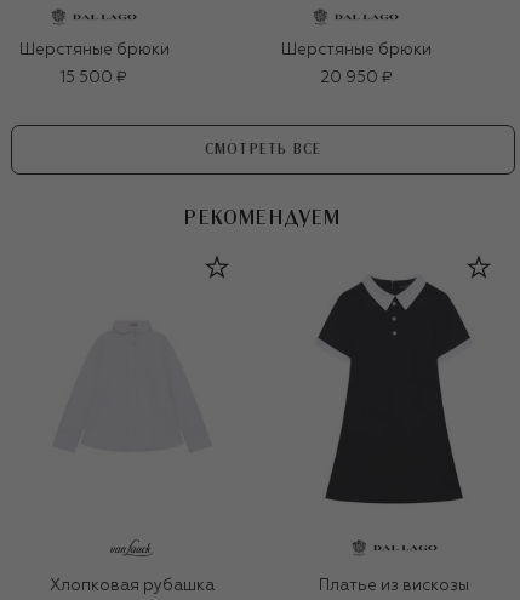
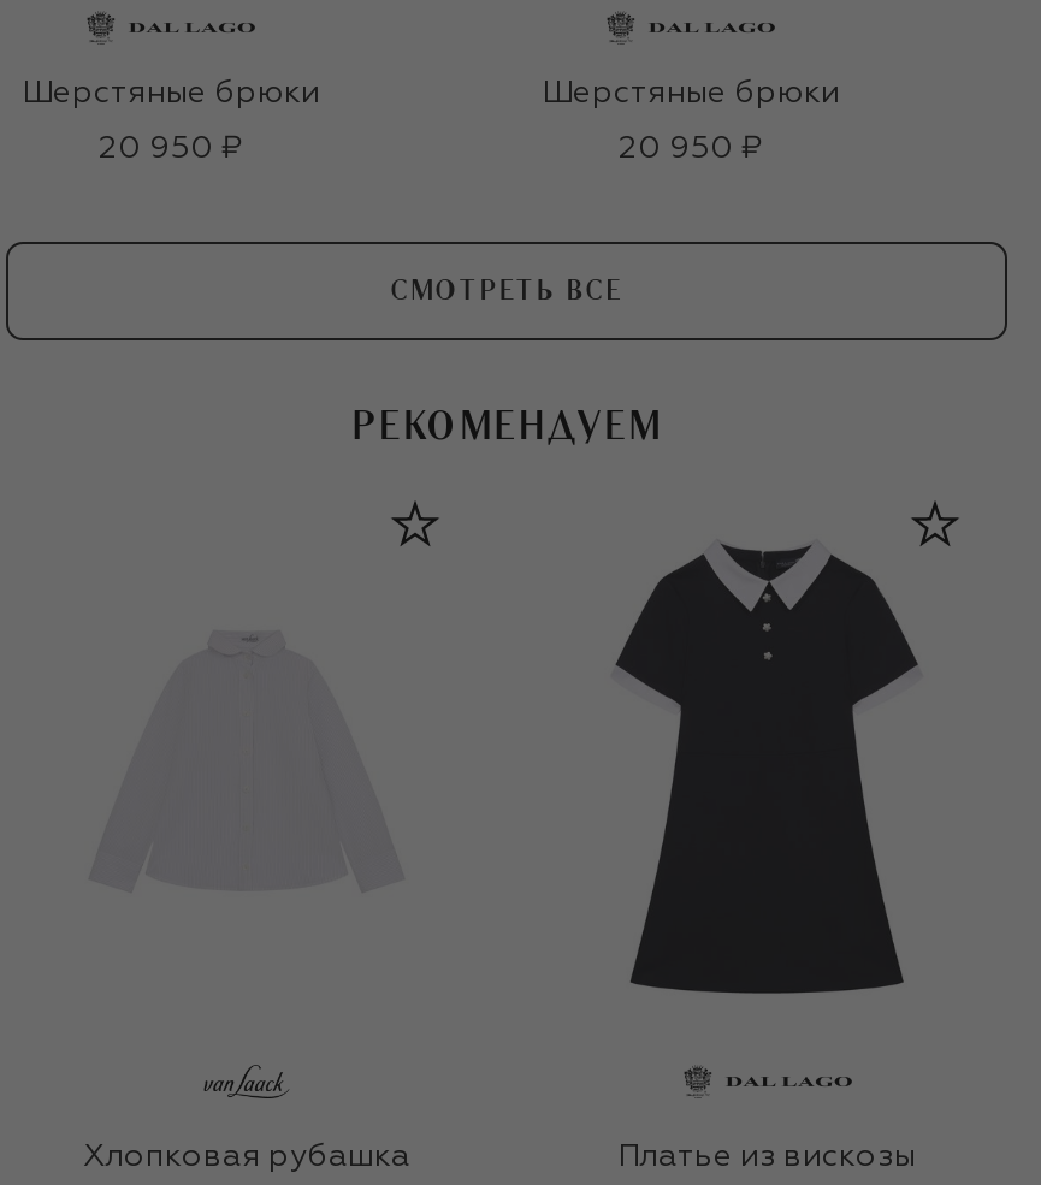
[61,71,127,87] 15 500 ₽ -> [99,135,243,166] 20 950 ₽

